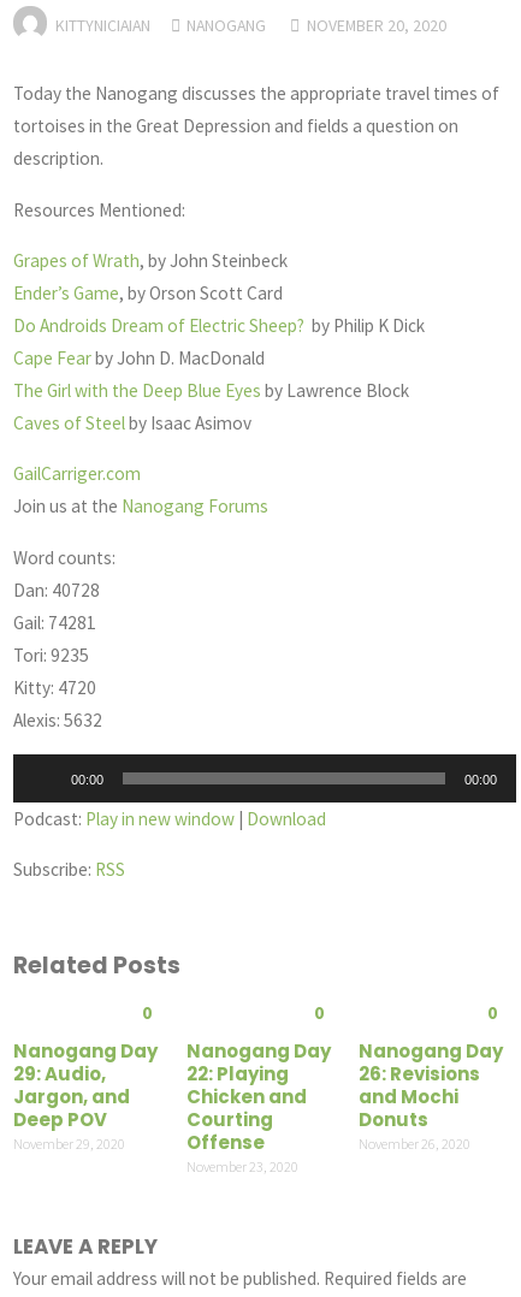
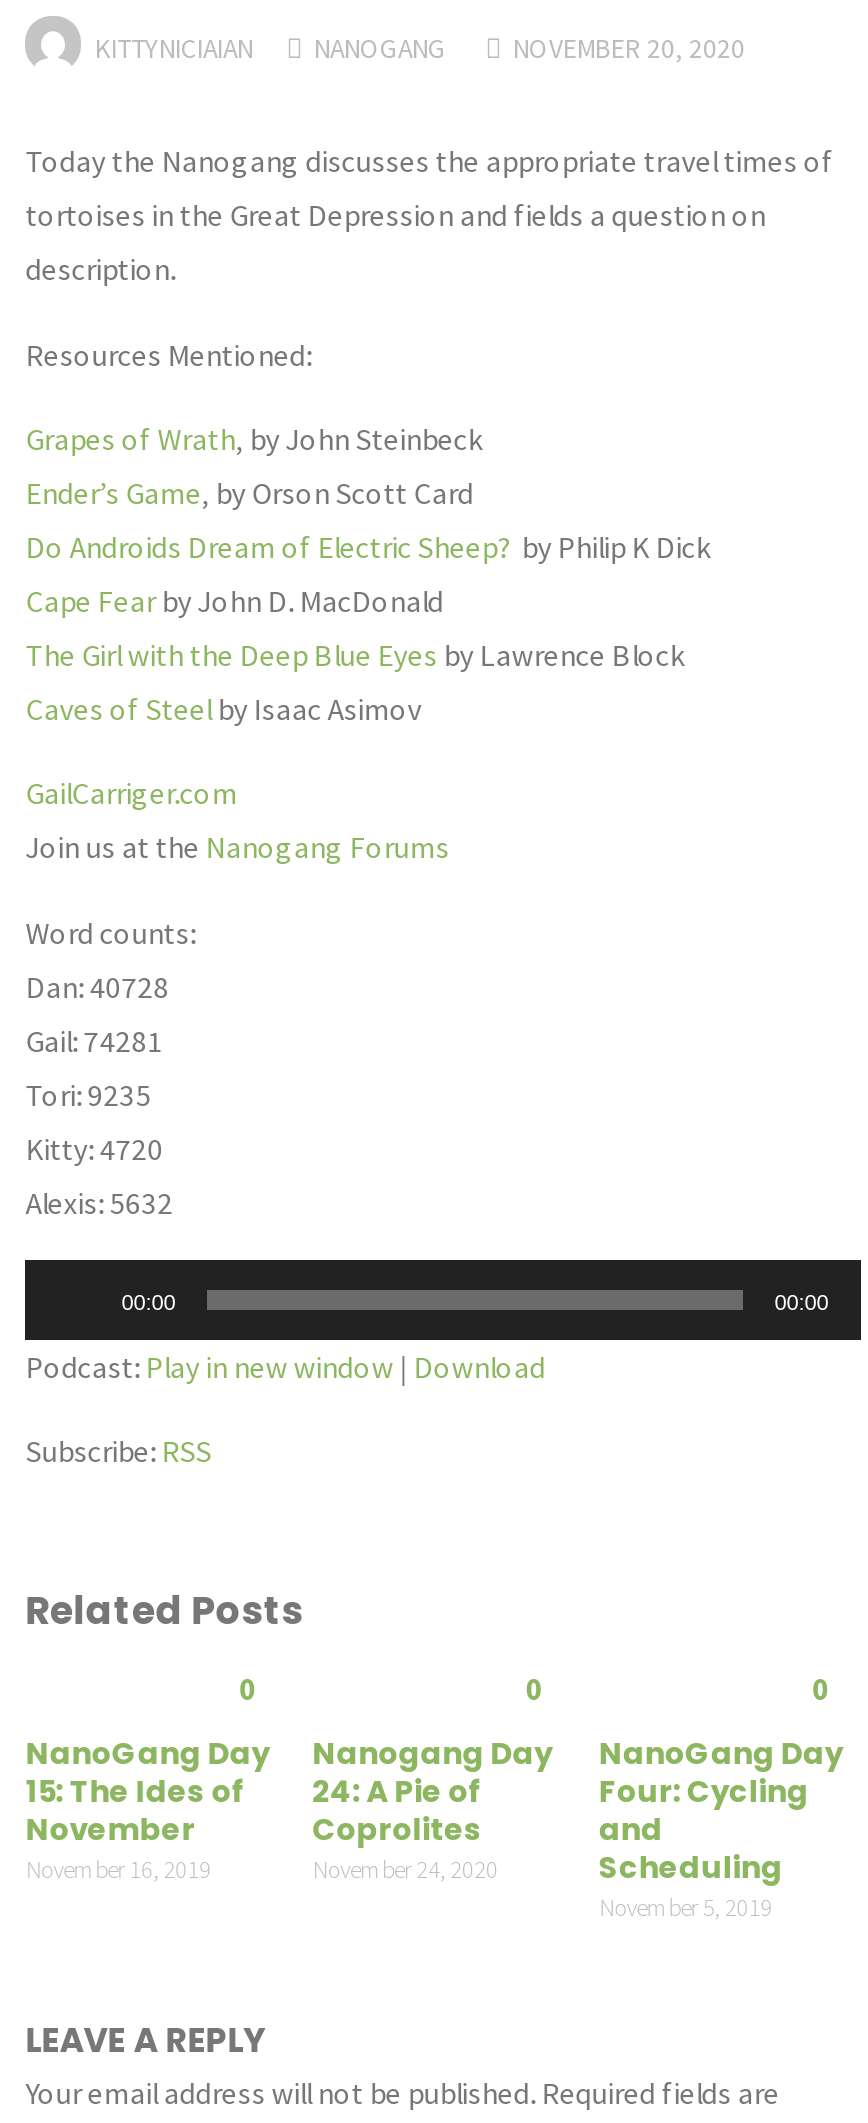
[14,1038,158,1153] Nanogang Day | 29: Audio, | Jargon, and | Deep POV | November 29, 2020 -> [26,1732,270,1884] NanoGang Day | 15: The Ides of | November | November 16, 2019
[358,1038,503,1153] Nanogang Day | 26: Revisions | and Mochi | Donuts | November 26, 2020 -> [599,1732,843,1922] NanoGang Day | Four: Cycling | and | Scheduling | November 5, 2019
[186,1061,306,1175] 22: Playing | Chicken and | Courting | Offense | November 23, 2020 -> [312,1770,498,1884] 24: A Pie of | Coprolites | November 24, 2020

